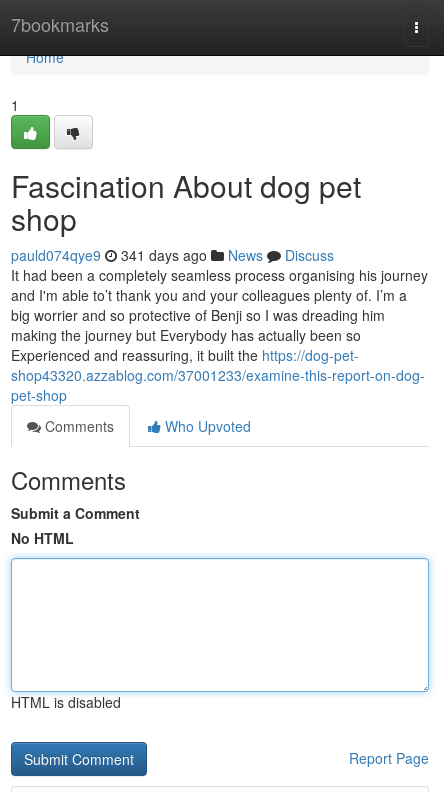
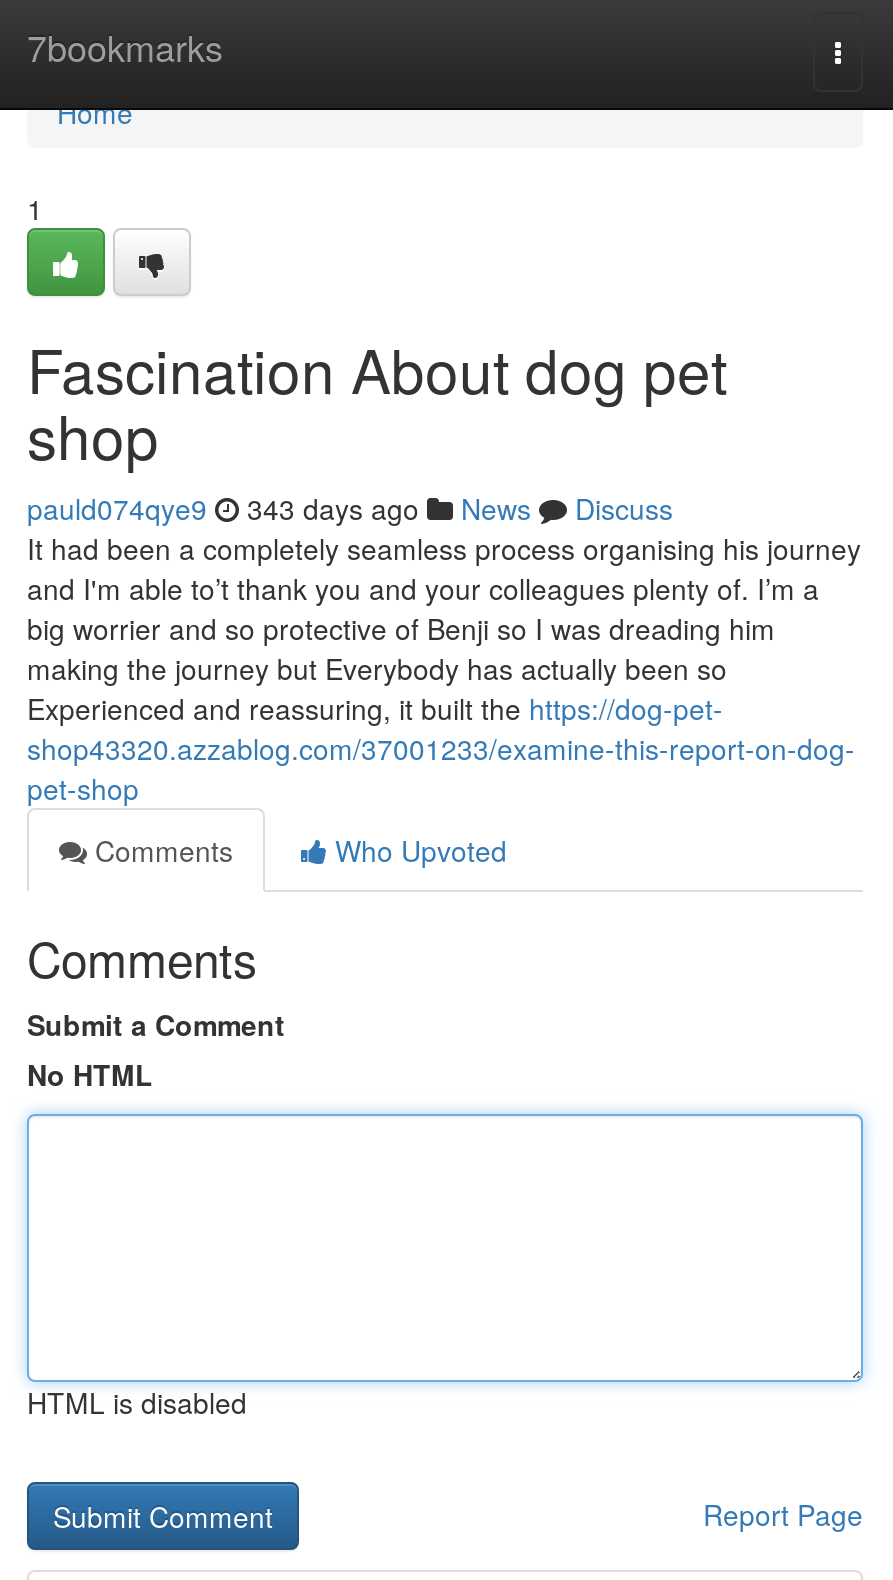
[11,245,334,265] pauld074qye9 341 days ago News Discuss -> [27,488,673,528] pauld074qye9 343 days ago News Discuss

